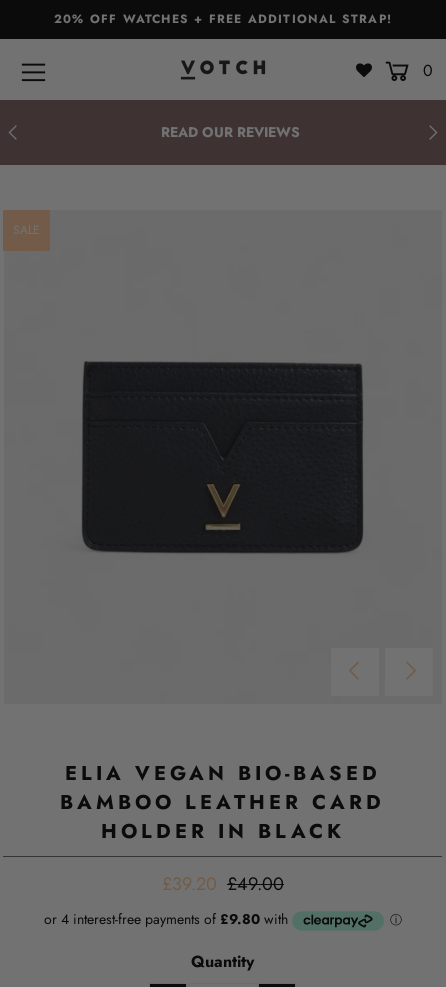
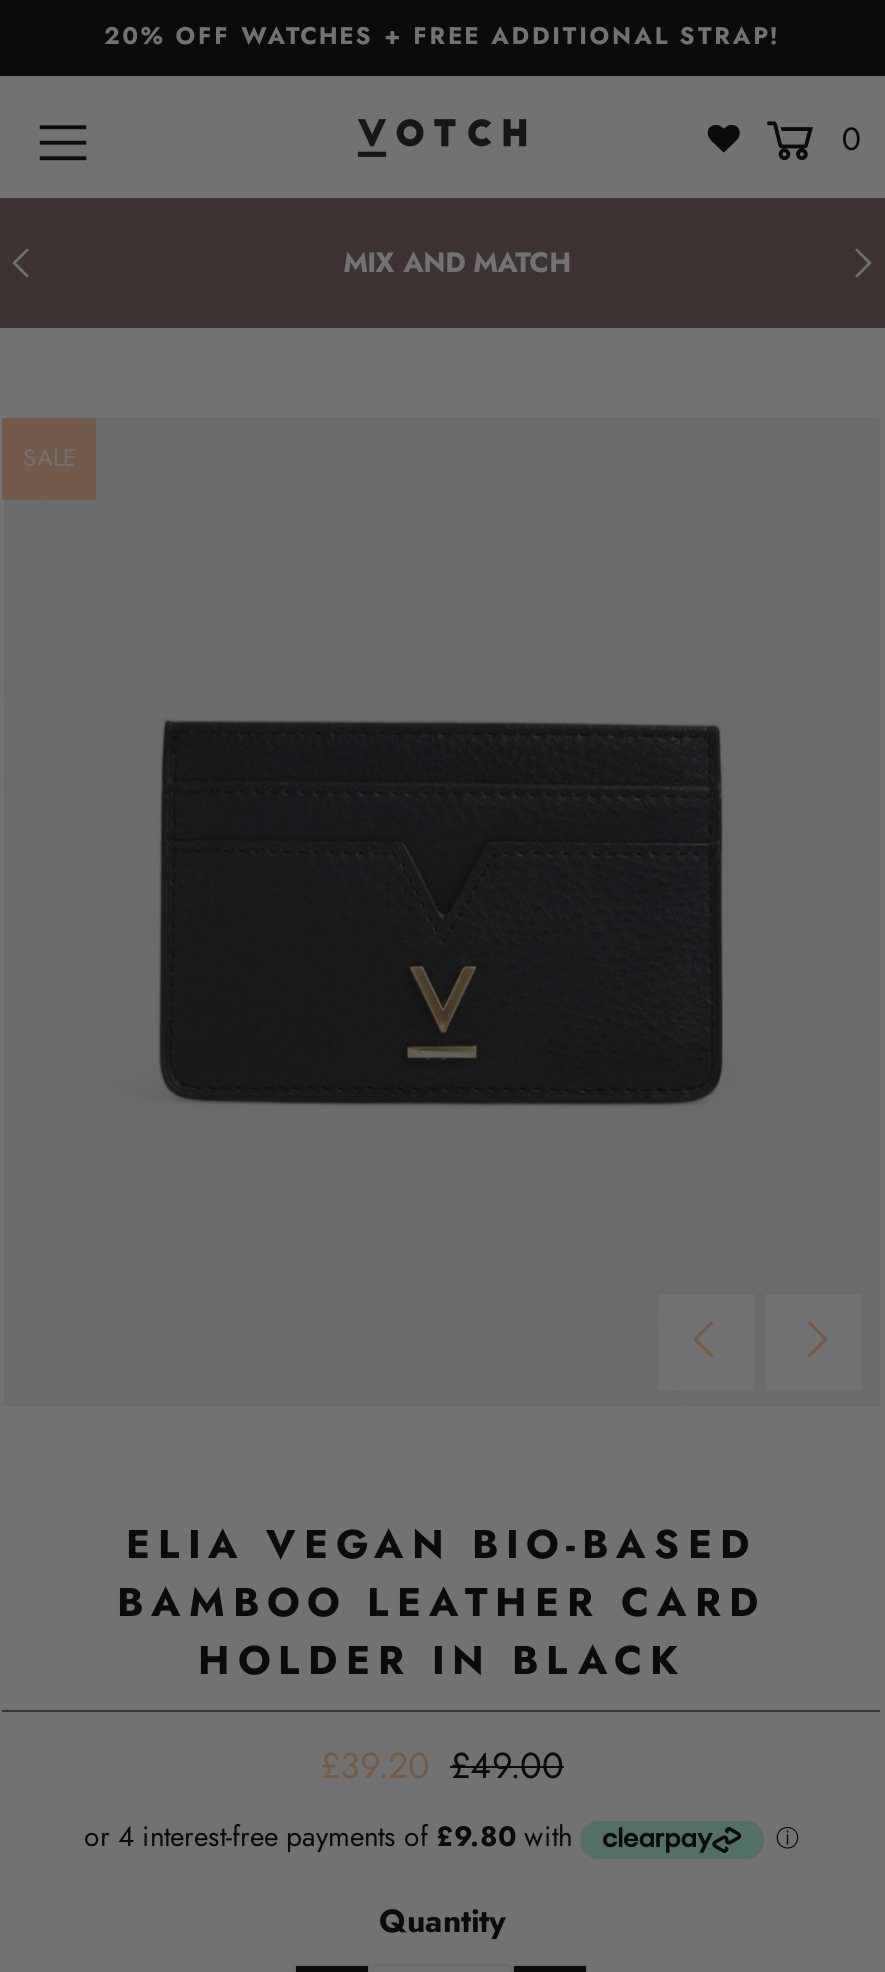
[161,122,300,142] READ OUR REVIEWS -> [343,242,571,282] MIX AND MATCH

